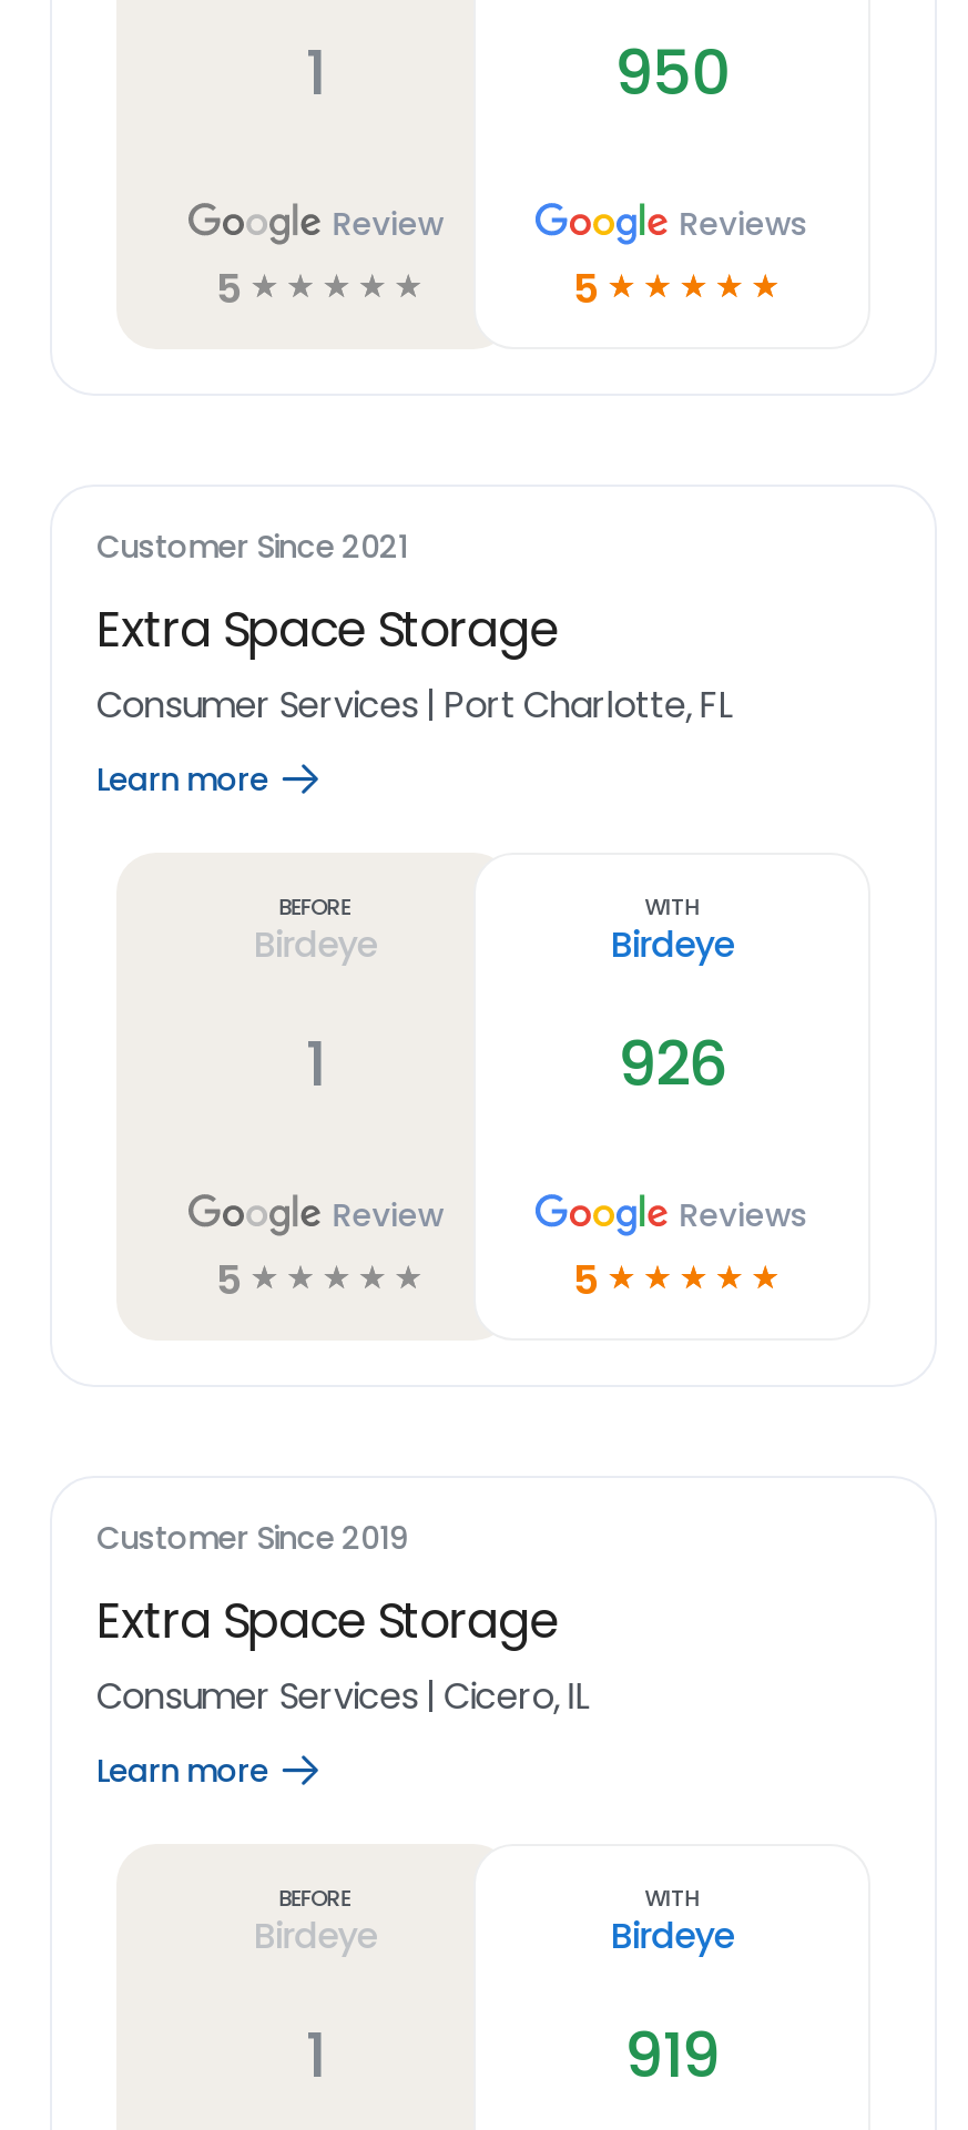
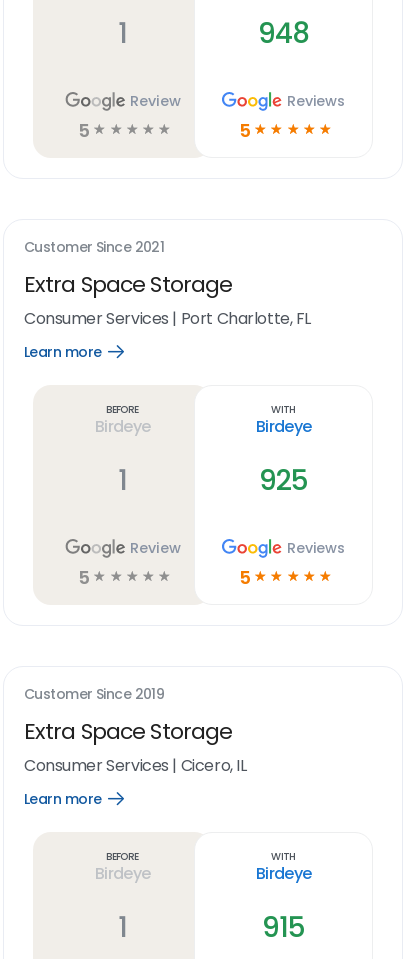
[615,29,729,115] 950 -> [258,13,309,52] 948
[618,1020,726,1107] 926 -> [259,460,308,499] 925
[625,2011,719,2098] 919 -> [262,907,305,946] 915

